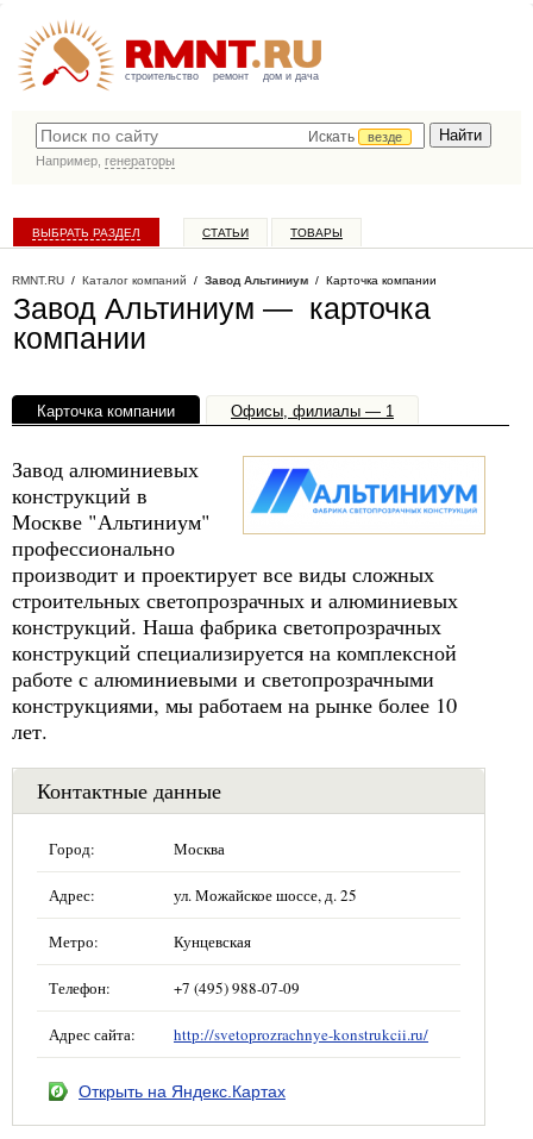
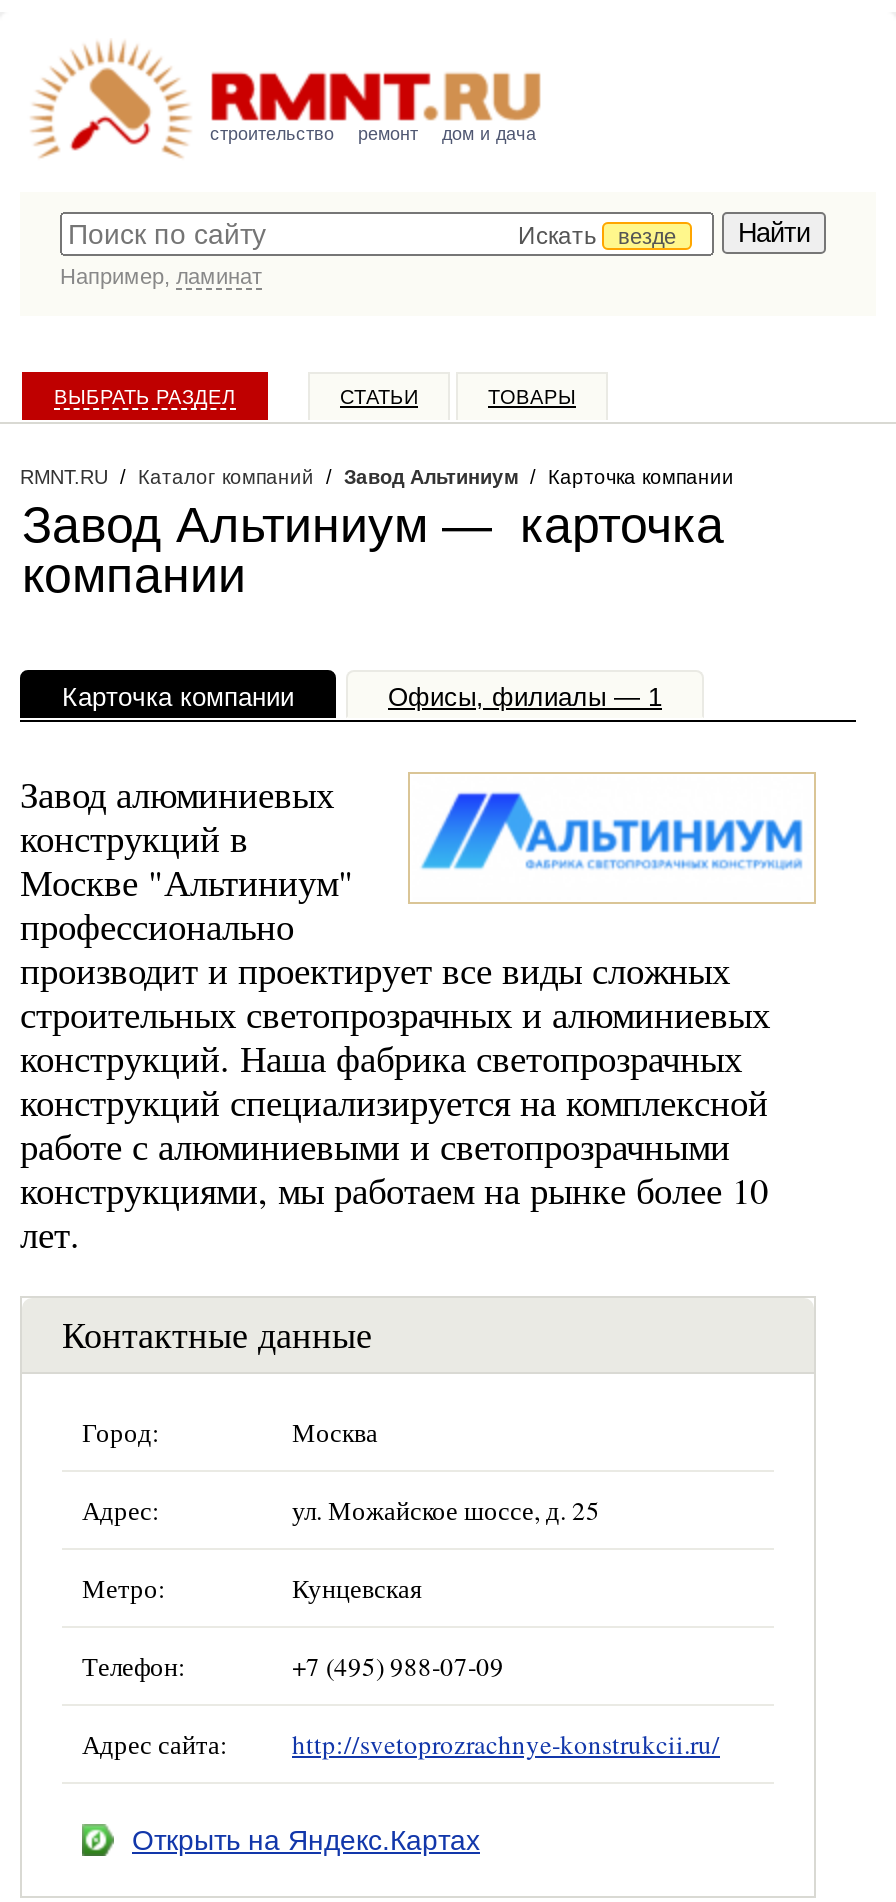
[36,154,175,168] Например, генераторы -> [60,264,262,288] Например, ламинат

